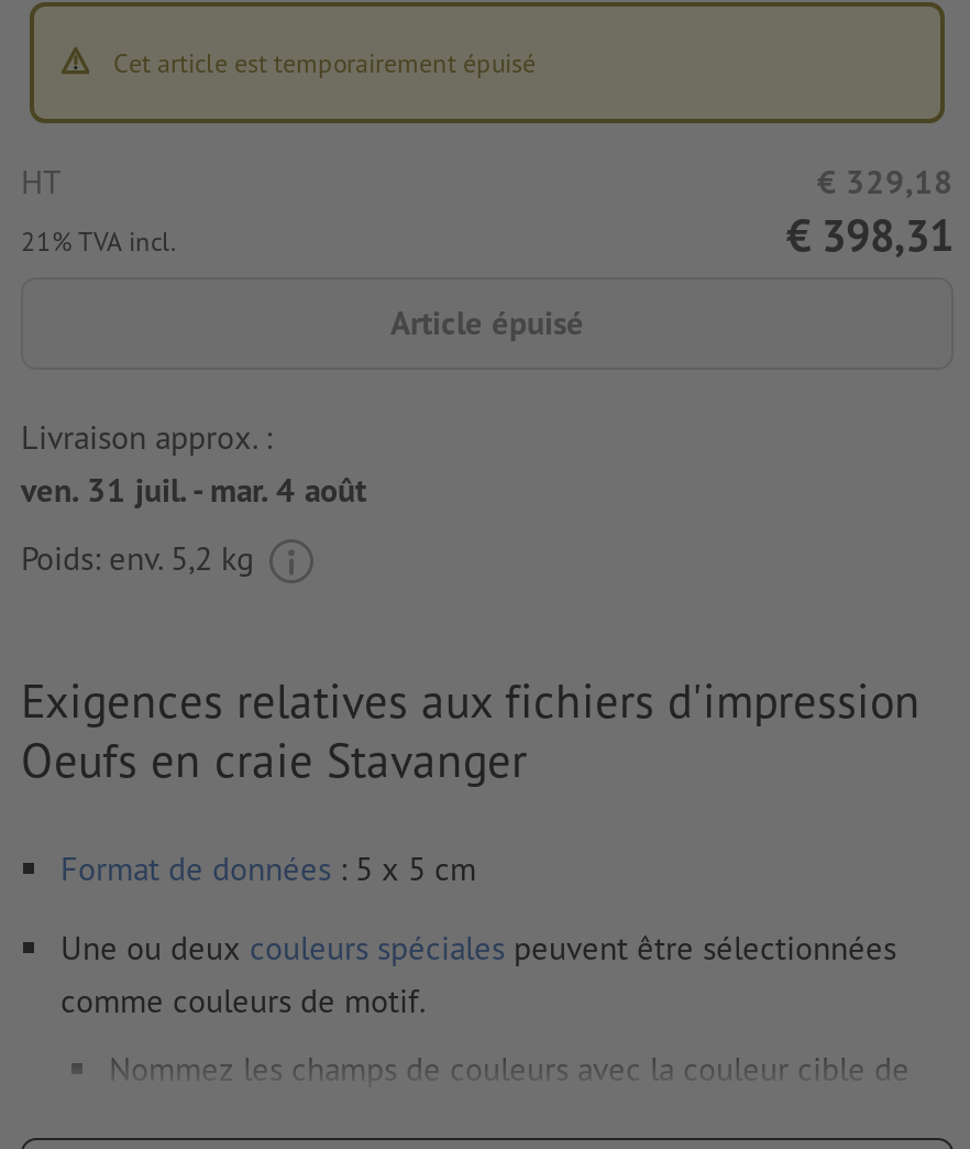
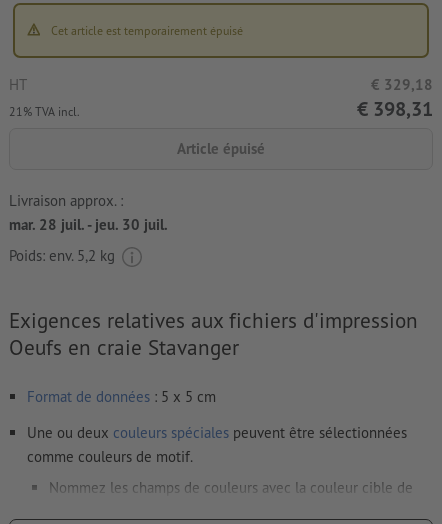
[21,470,366,512] ven. 31 juil. - mar. 4 août -> [9,215,168,234] mar. 28 juil. - jeu. 30 juil.

